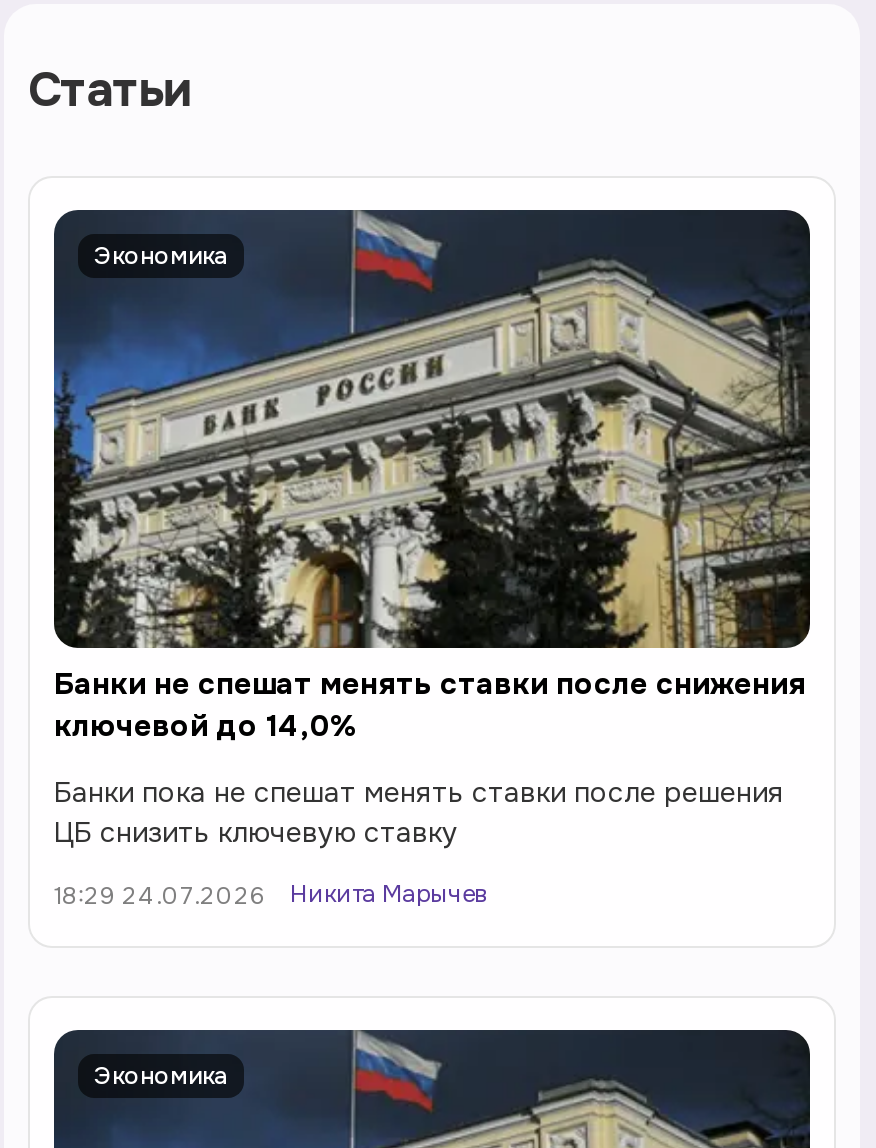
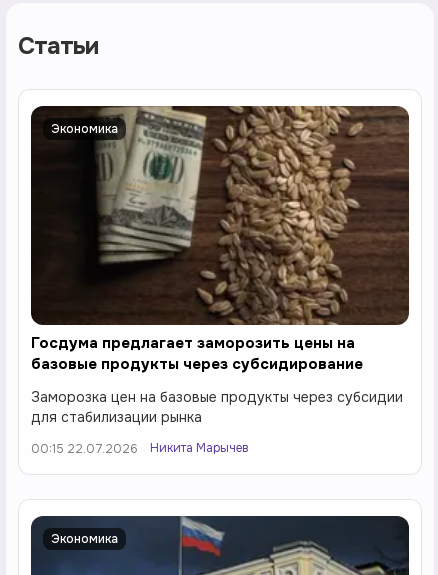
[52,208,812,746] [image] | Банки не спешат менять ставки после снижения | ключевой до 14,0% -> [30,105,410,374] [image] | Госдума предлагает заморозить цены на | базовые продукты через субсидирование
[54,774,784,850] Банки пока не спешат менять ставки после решения | ЦБ снизить ключевую ставку -> [31,388,403,426] Заморозка цен на базовые продукты через субсидии | для стабилизации рынка
[54,878,488,912] 18:29 24.07.2026 Никита Марычев -> [31,440,249,457] 00:15 22.07.2026 Никита Марычев

